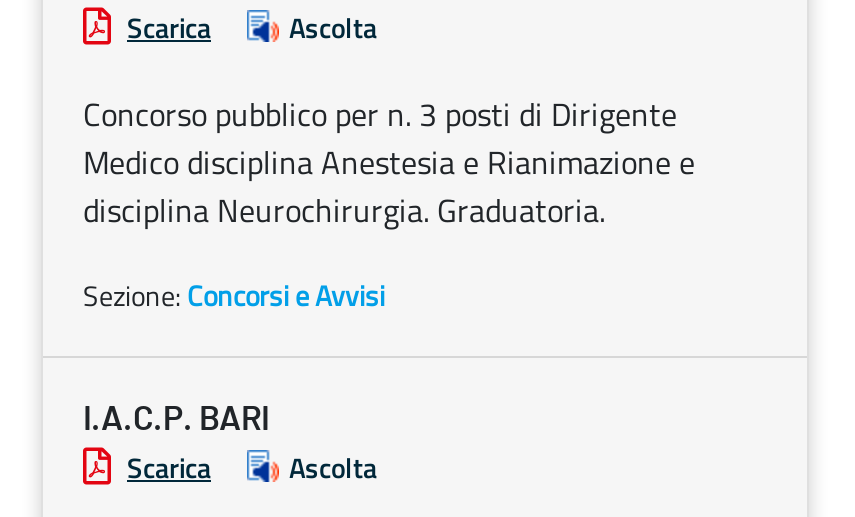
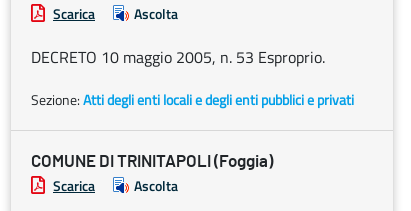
[83,90,695,234] Concorso pubblico per n. 3 posti di Dirigente | Medico disciplina Anestesia e Rianimazione e | disciplina Neurochirurgia. Graduatoria. -> [31,45,325,69] DECRETO 10 maggio 2005, n. 53 Esproprio.
[83,274,385,316] Sezione: Concorsi e Avvisi -> [31,89,354,110] Sezione: Atti degli enti locali e degli enti pubblici e privati
[83,402,269,436] I.A.C.P. BARI -> [31,153,273,170] COMUNE DI TRINITAPOLI (Foggia)

